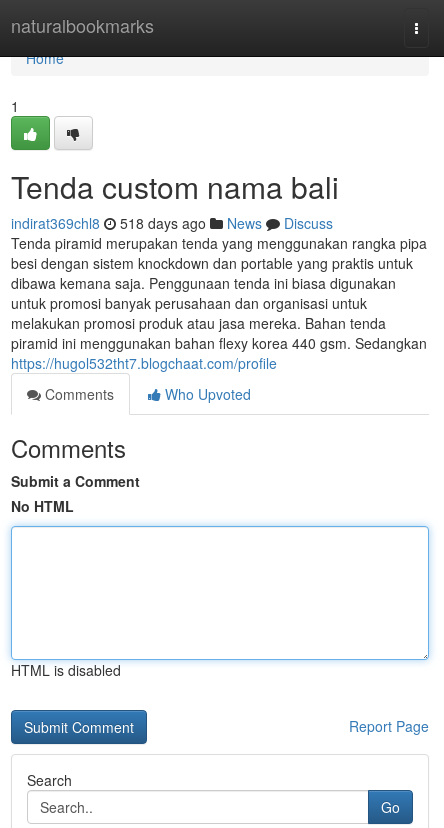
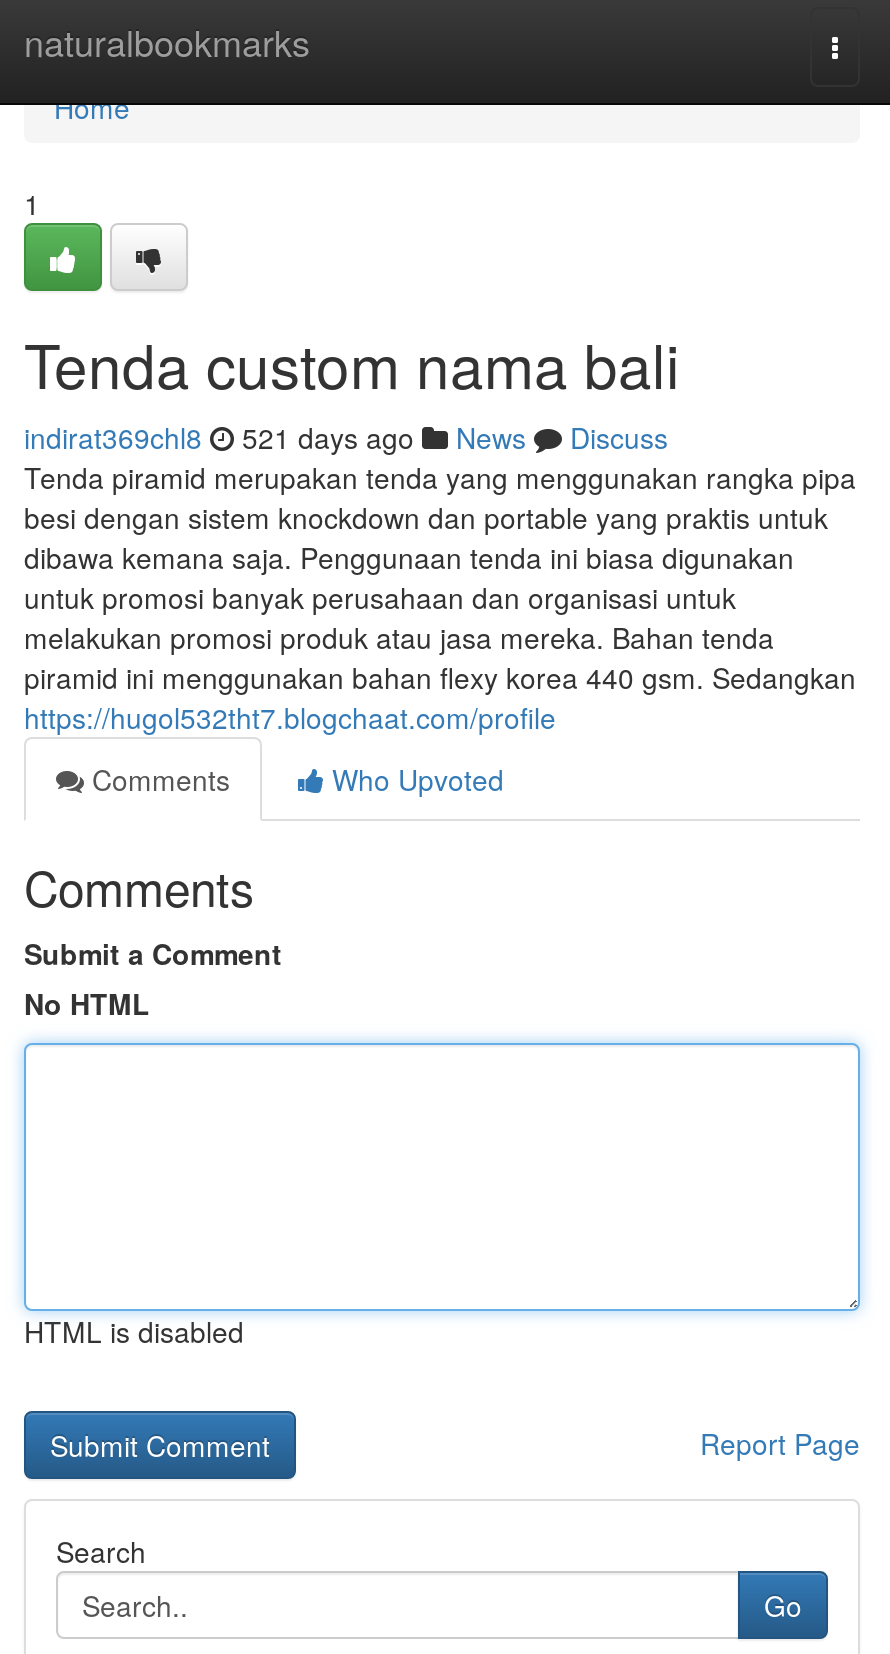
[11,213,333,233] indirat369chl8 518 days ago News Discuss -> [24,417,668,457] indirat369chl8 521 days ago News Discuss

